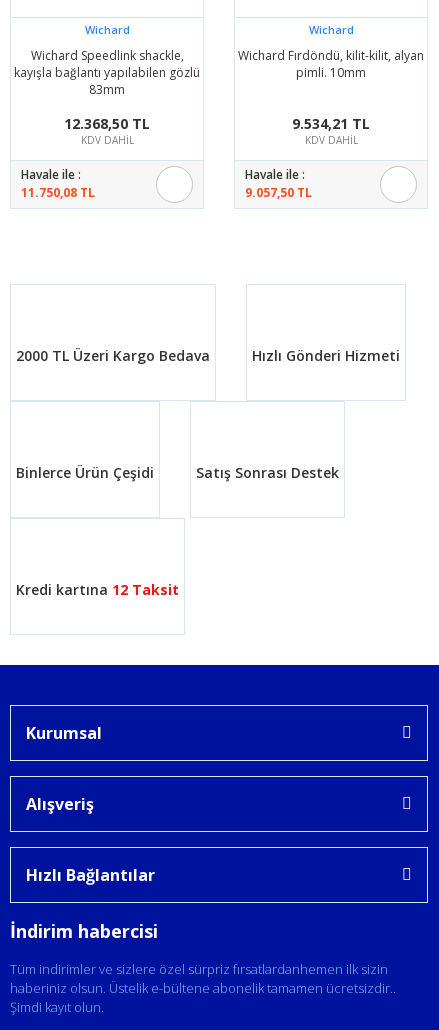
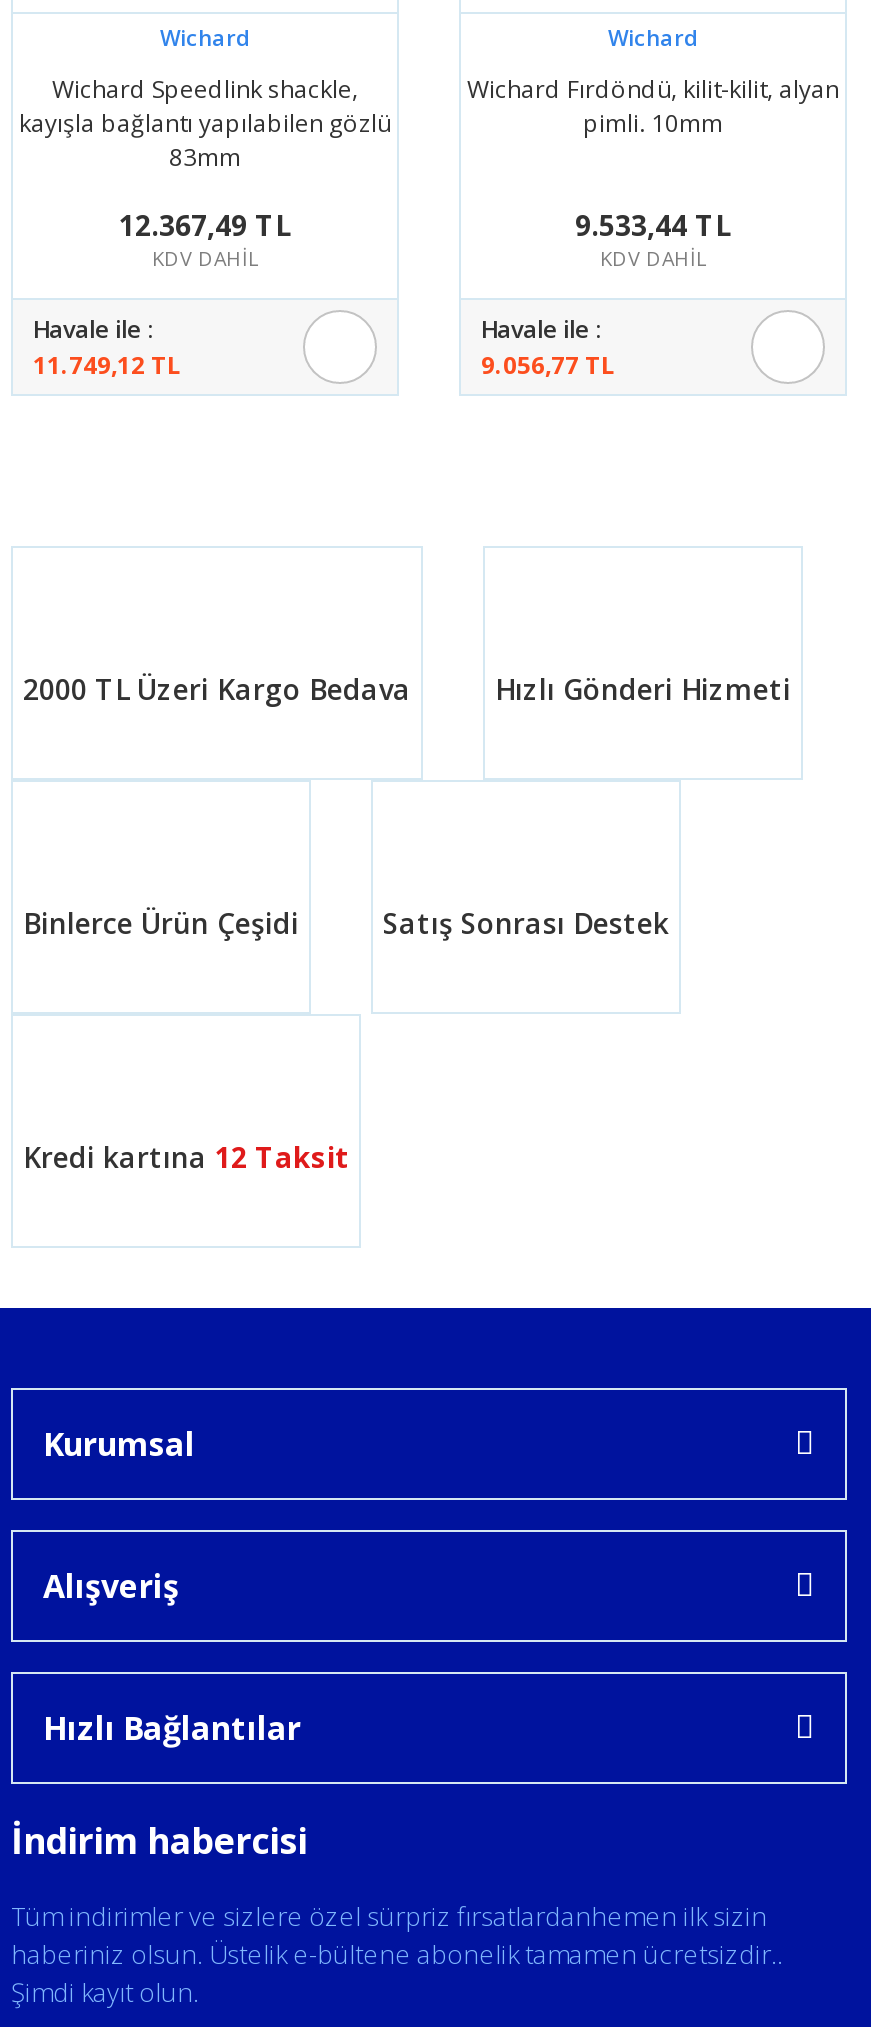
[64,114,150,133] 12.368,50 TL -> [119,207,291,245] 12.367,49 TL
[292,114,370,133] 9.534,21 TL -> [575,207,731,245] 9.533,44 TL
[21,184,95,201] 11.750,08 TL -> [33,348,181,382] 11.749,12 TL
[245,184,312,201] 9.057,50 TL -> [481,348,615,382] 9.056,77 TL

